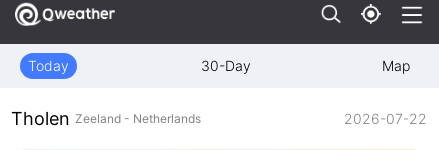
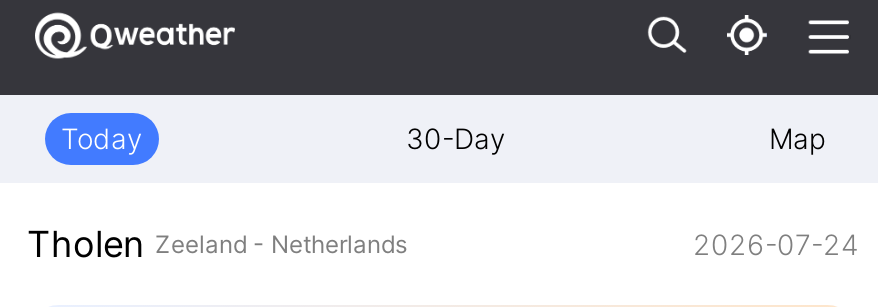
[344,110,427,127] 2026-07-22 -> [693,226,859,260] 2026-07-24

